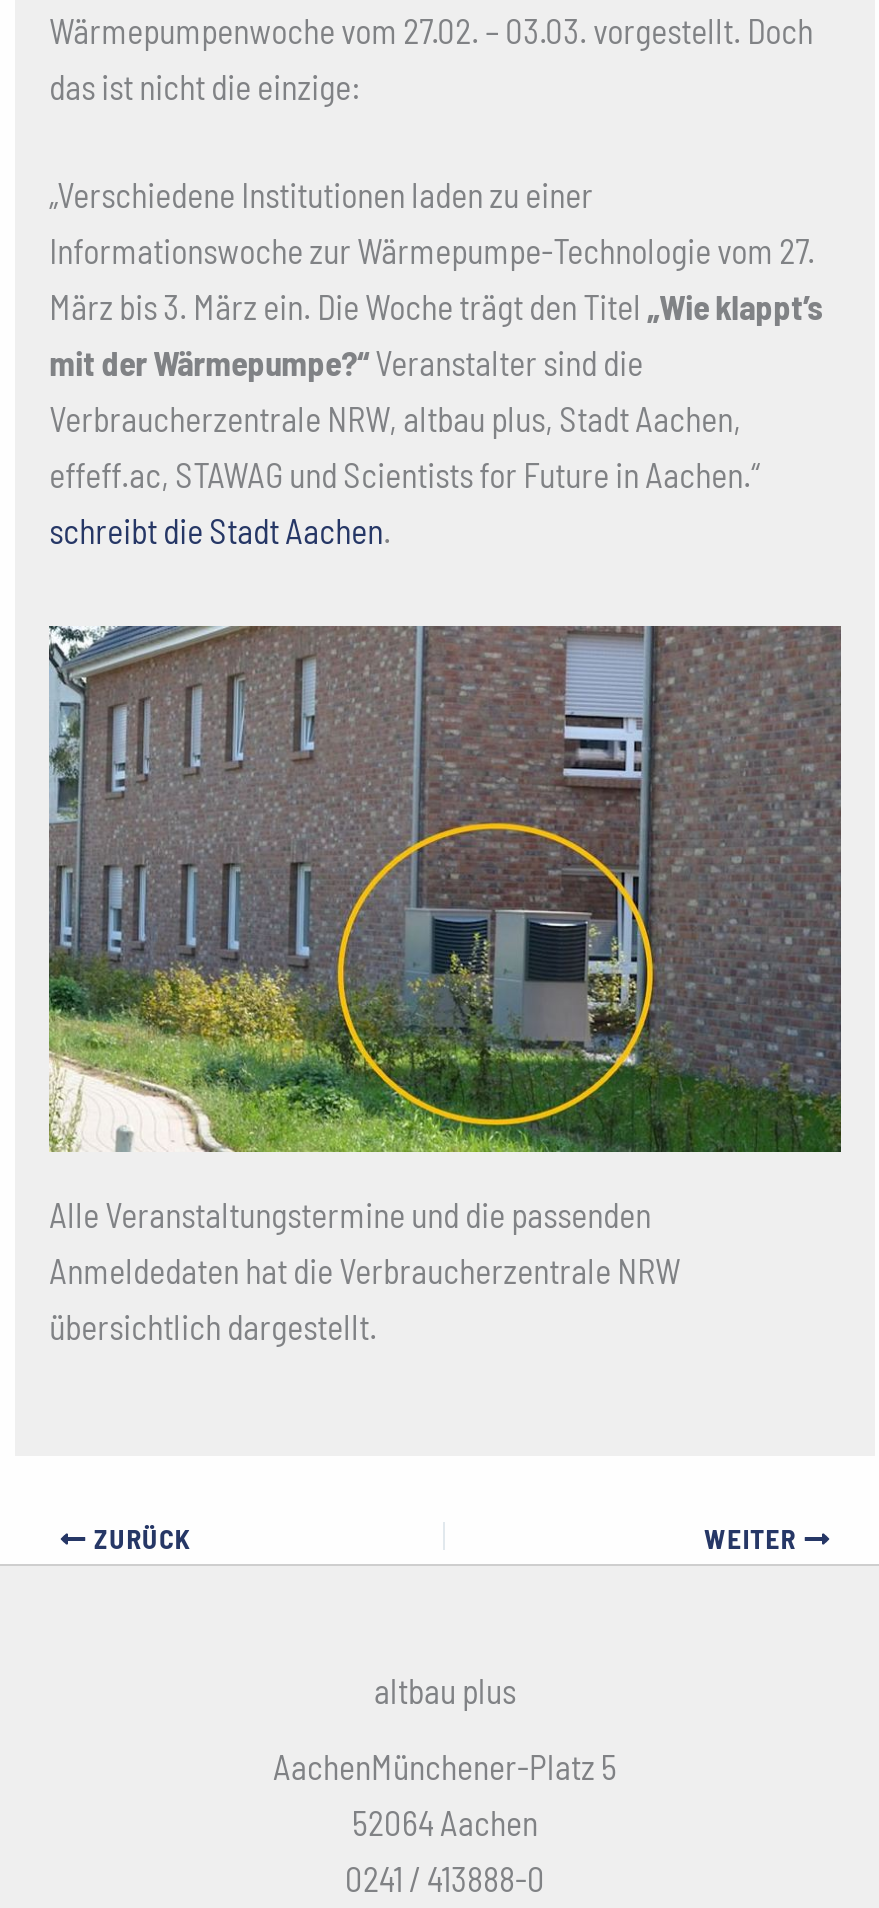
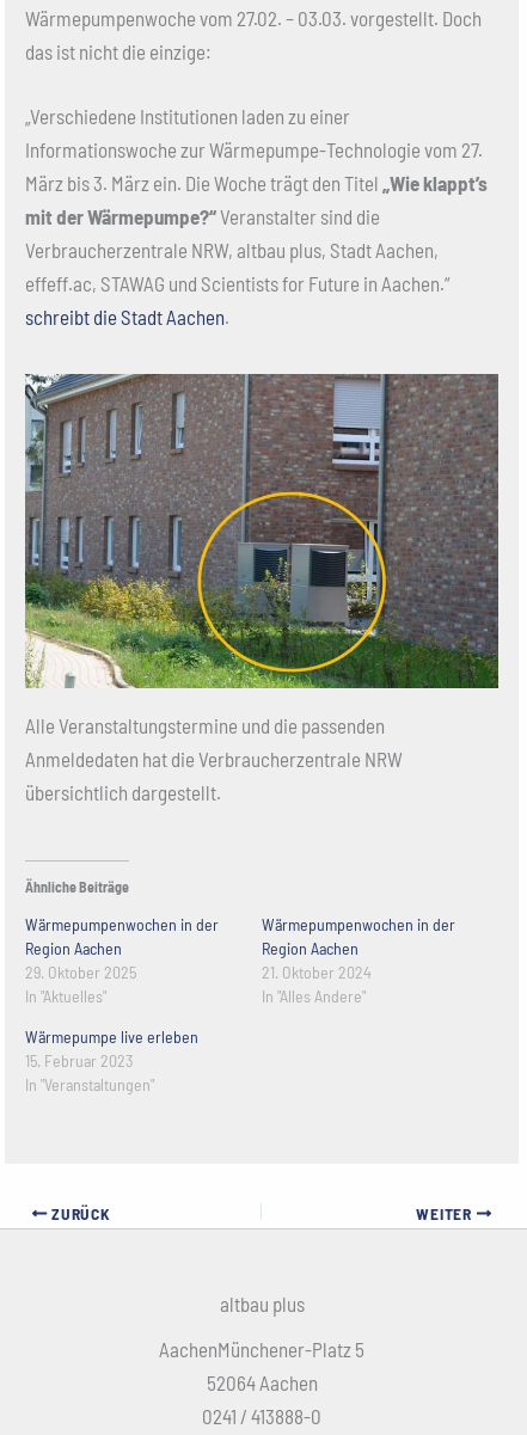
none -> [25,878,219,1006] Ähnliche Beiträge | Wärmepumpenwochen in der | Region Aachen | 29. Oktober 2025 | In "Aktuelles"
none -> [25,914,455,1094] Wärmepumpenwochen in der | Region Aachen | 21. Oktober 2024 | In "Alles Andere" | Wärmepumpe live erleben | 15. Februar 2023 | In "Veranstaltungen"

